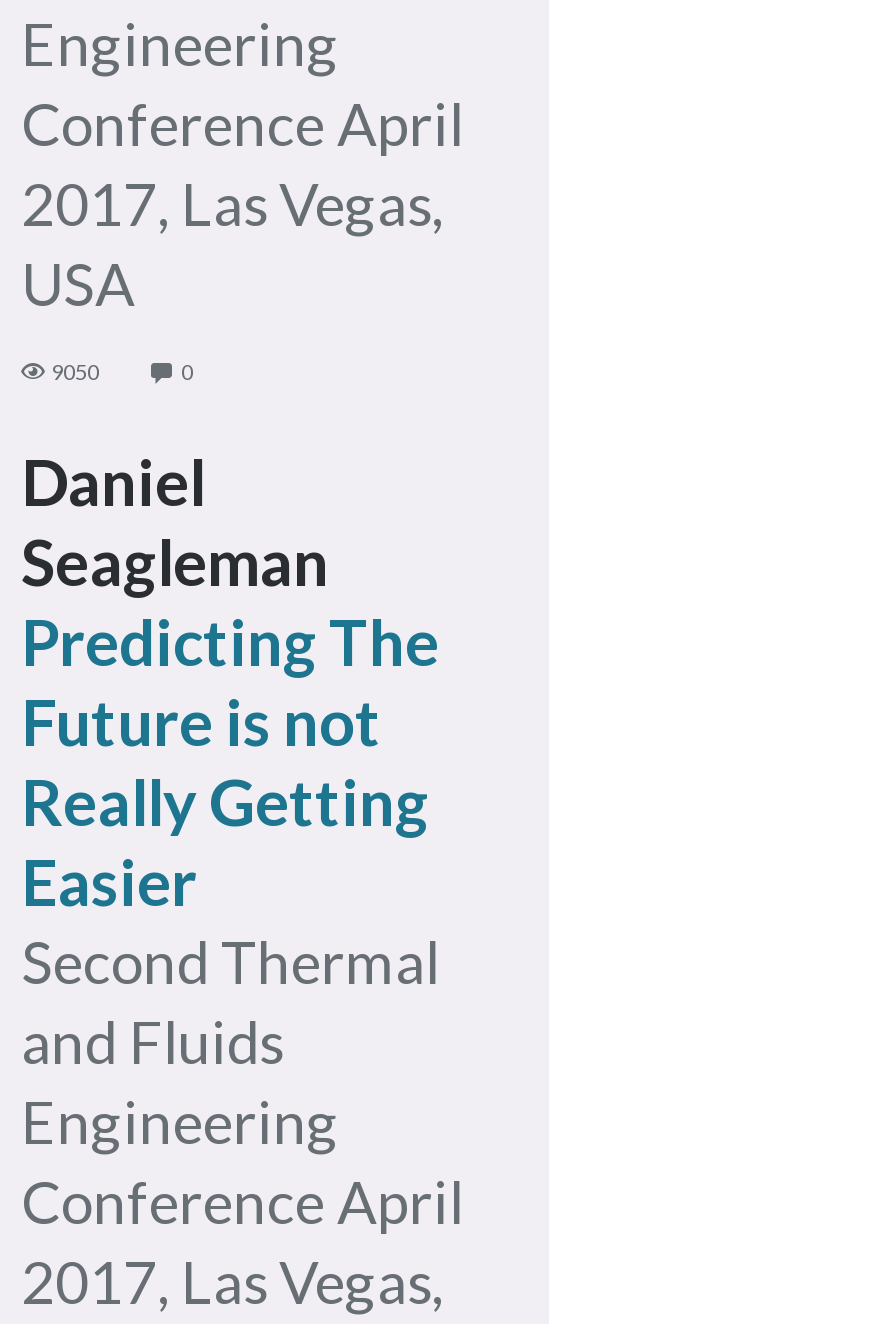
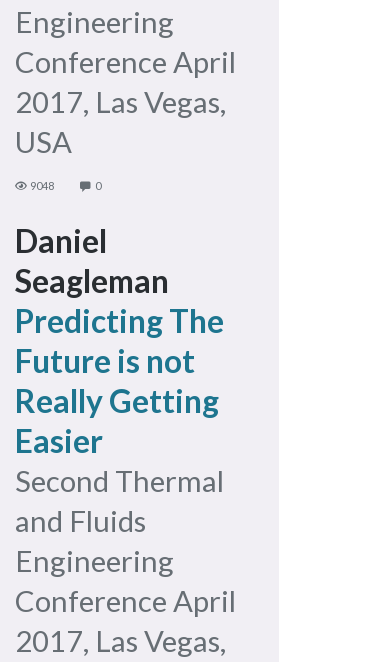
[51,358,99,384] 9050 -> [30,179,54,192] 9048

